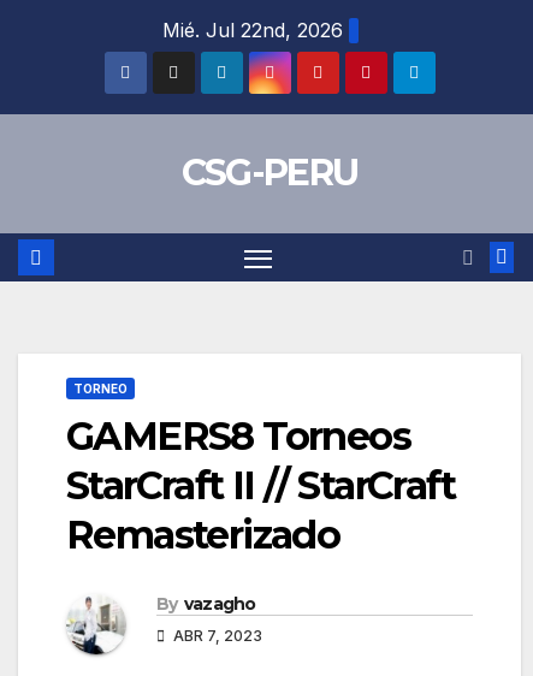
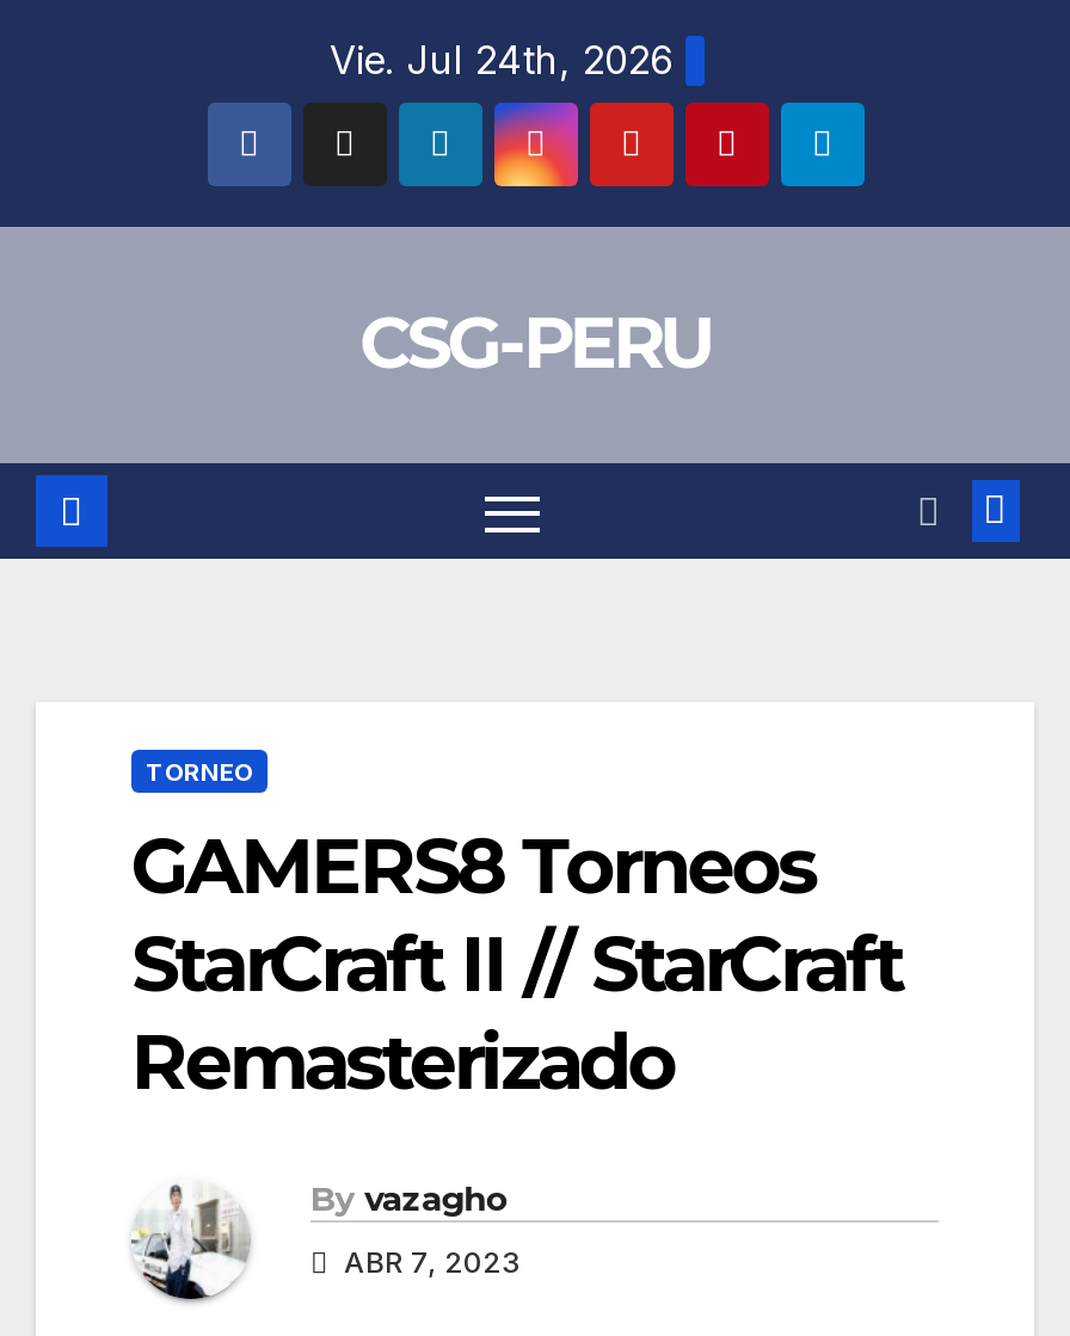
[162,18,343,42] Mié. Jul 22nd, 2026 -> [330,36,674,84] Vie. Jul 24th, 2026

